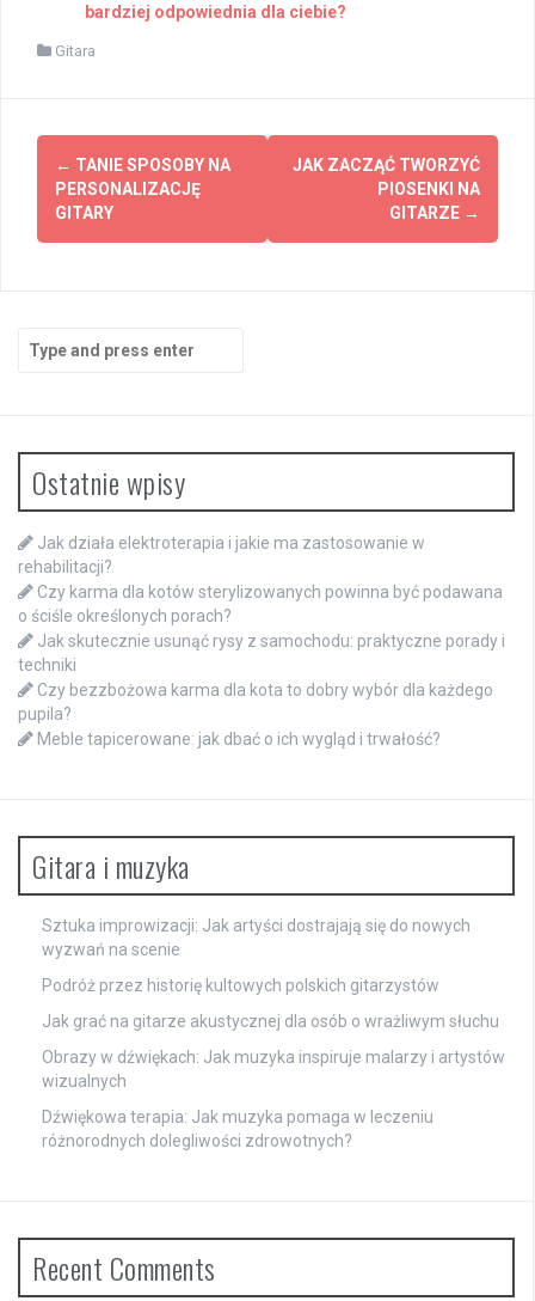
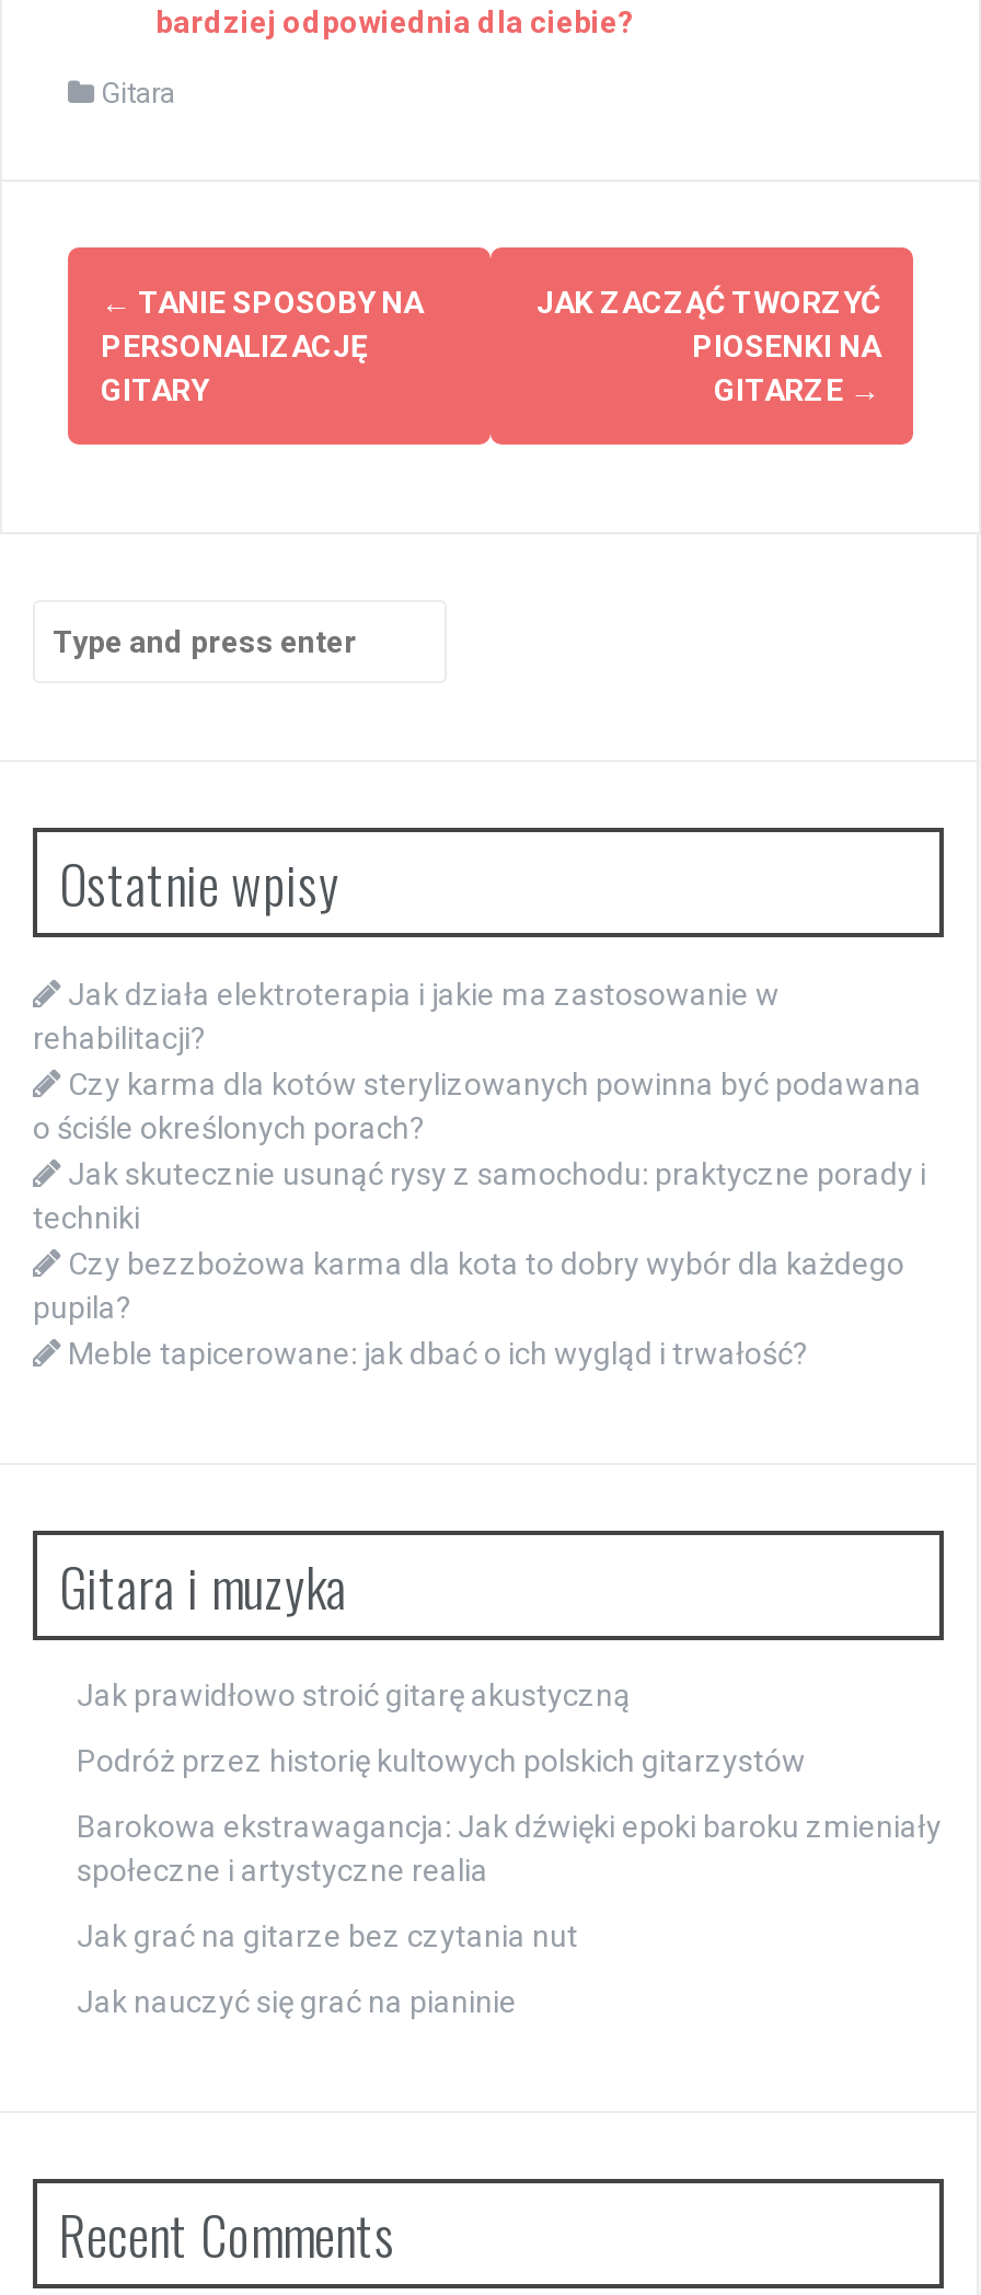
[42,916,471,959] Sztuka improwizacji: Jak artyści dostrajają się do nowych | wyzwań na scenie -> [77,1678,631,1713] Jak prawidłowo stroić gitarę akustyczną
[42,1012,499,1031] Jak grać na gitarze akustycznej dla osób o wrażliwym słuchu -> [77,1810,942,1888] Barokowa ekstrawagancja: Jak dźwięki epoki baroku zmieniały | społeczne i artystyczne realia
[42,1048,505,1091] Obrazy w dźwiękach: Jak muzyka inspiruje malarzy i artystów | wizualnych -> [77,1919,578,1954] Jak grać na gitarze bez czytania nut
[42,1108,433,1151] Dźwiękowa terapia: Jak muzyka pomaga w leczeniu | różnorodnych dolegliwości zdrowotnych? -> [77,1985,517,2020] Jak nauczyć się grać na pianinie

